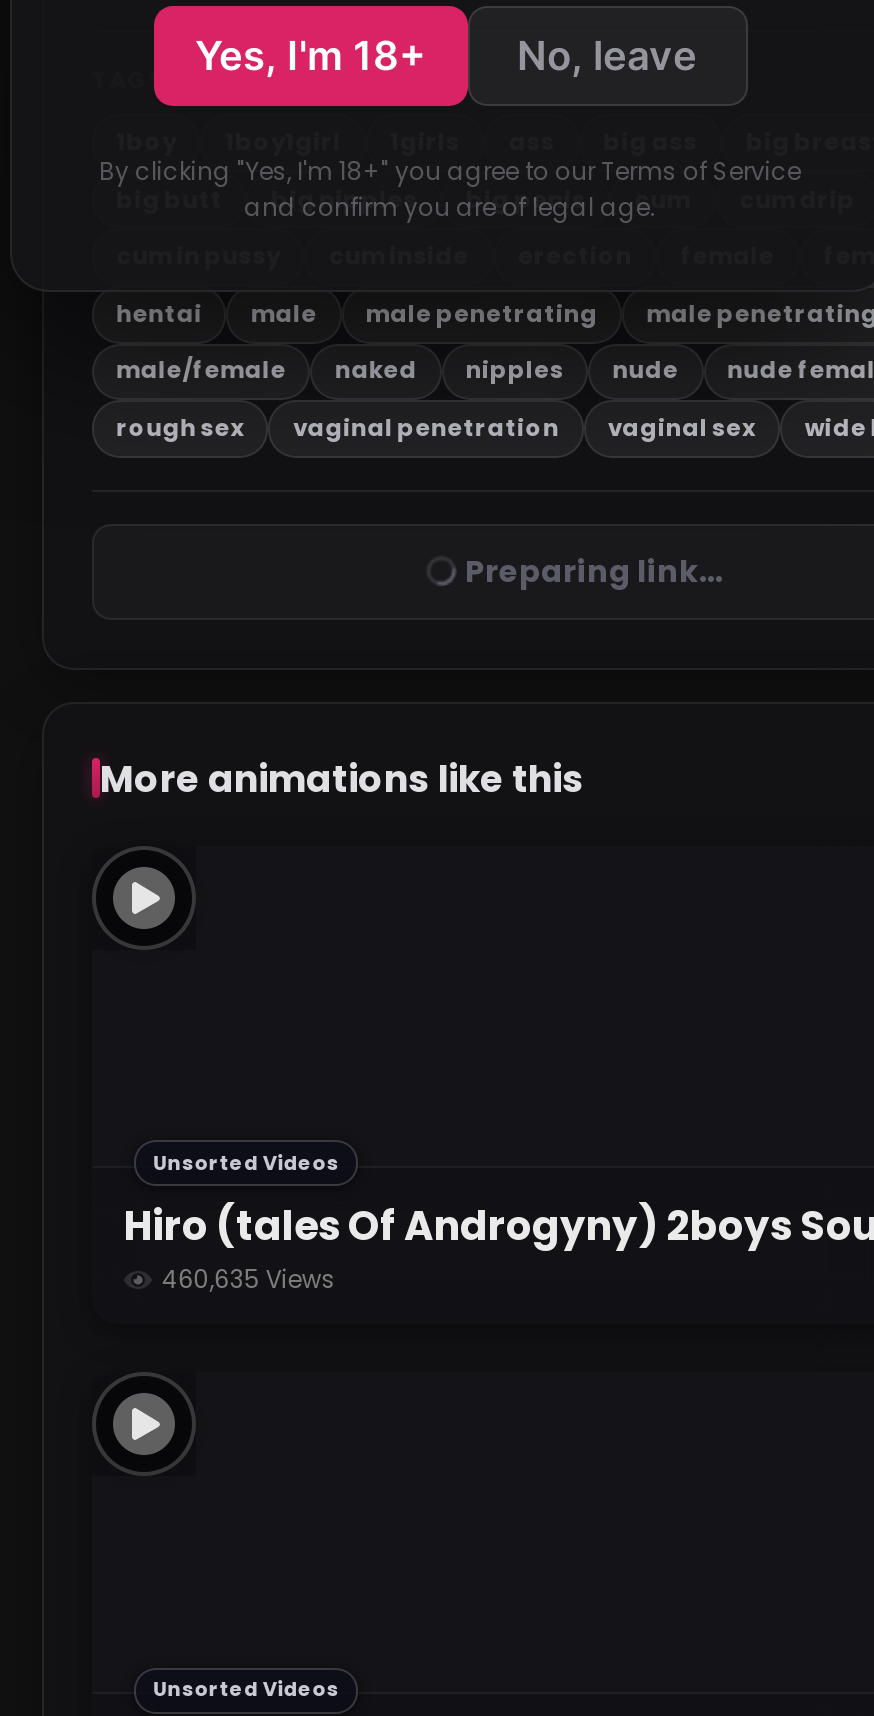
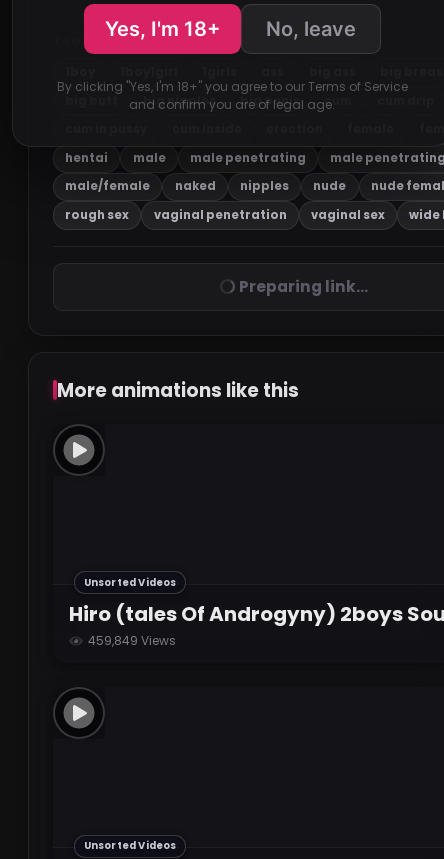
[156,1263,336,1297] 460,635 Views -> [85,632,176,649] 459,849 Views

